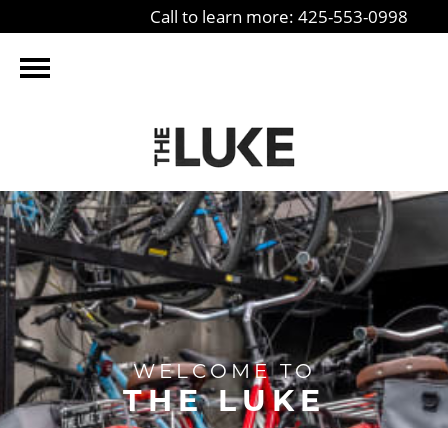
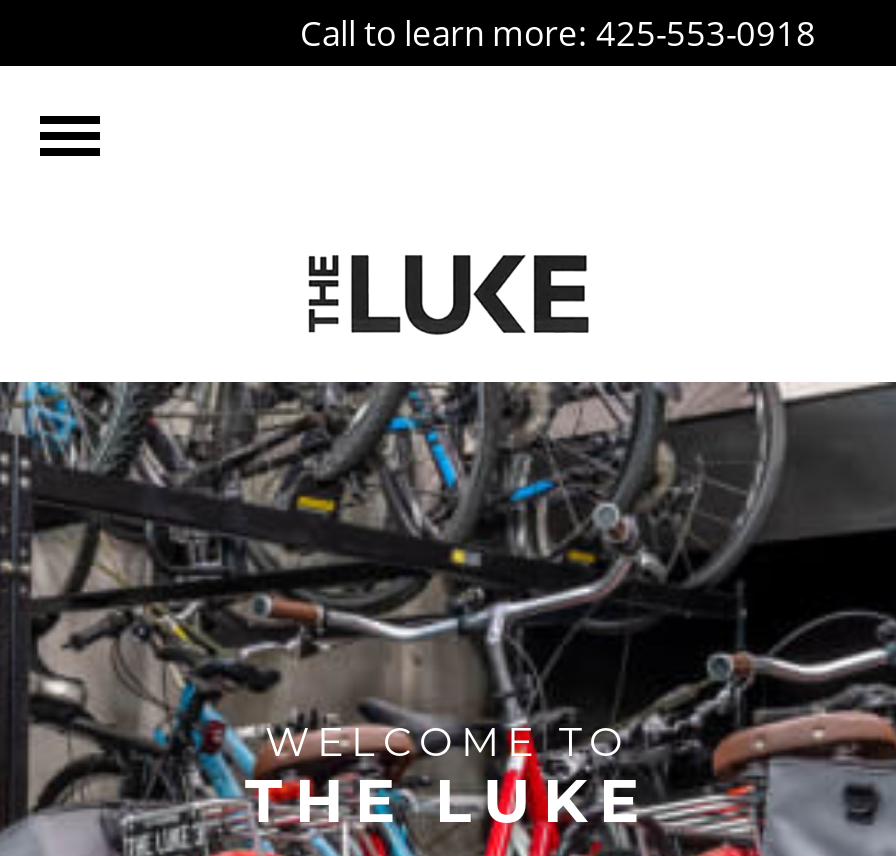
[150,5,408,28] Call to learn more: 425-553-0998 -> [300,10,816,56] Call to learn more: 425-553-0918

